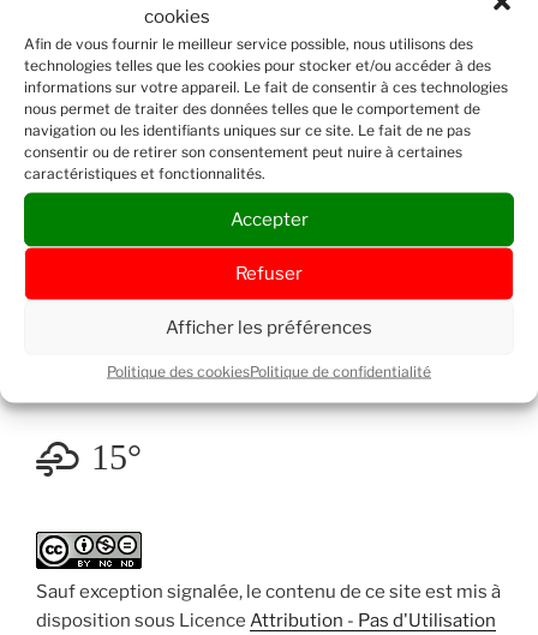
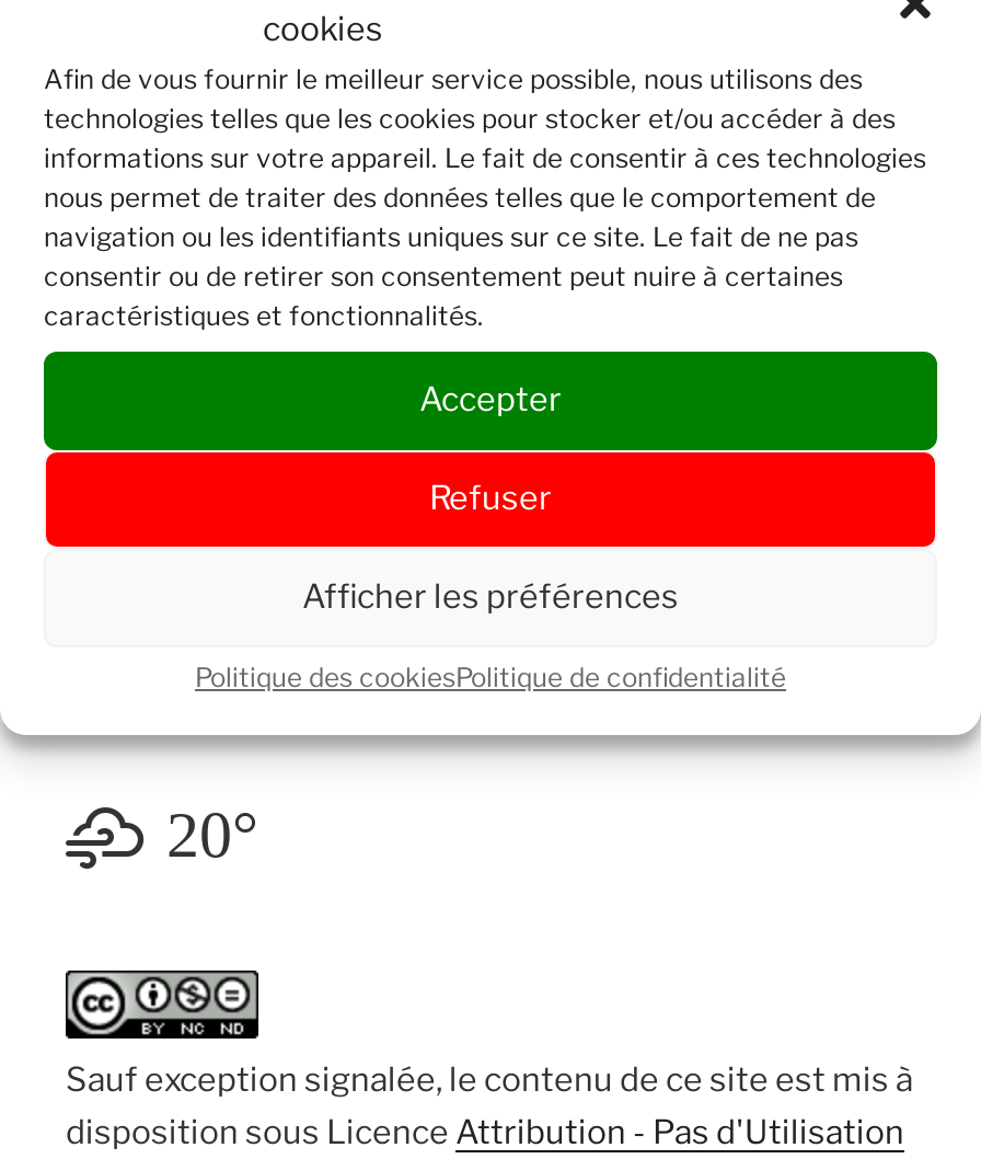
[91,429,142,482] 15° -> [166,784,258,880] 20°

